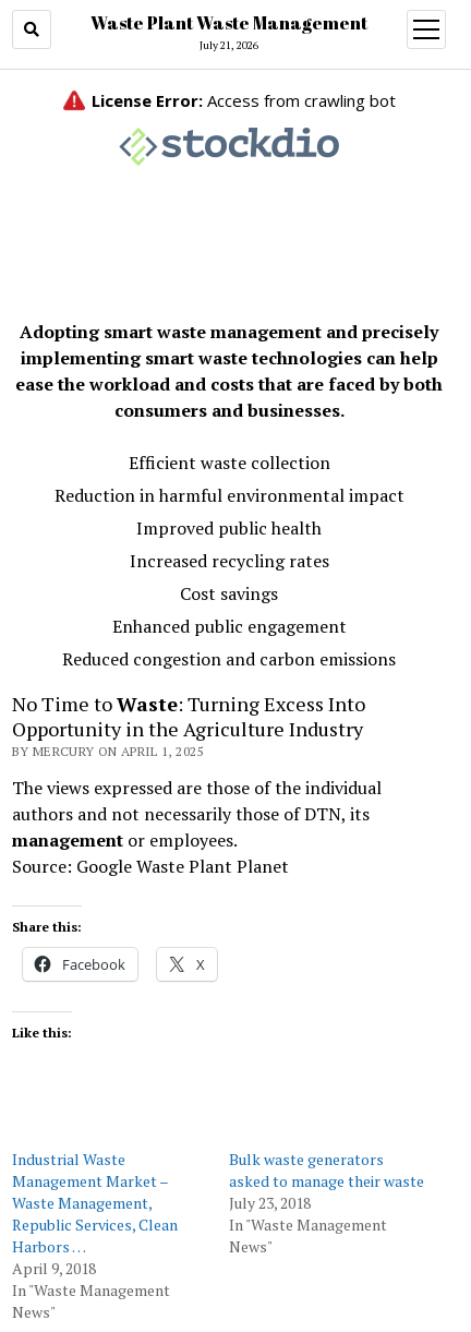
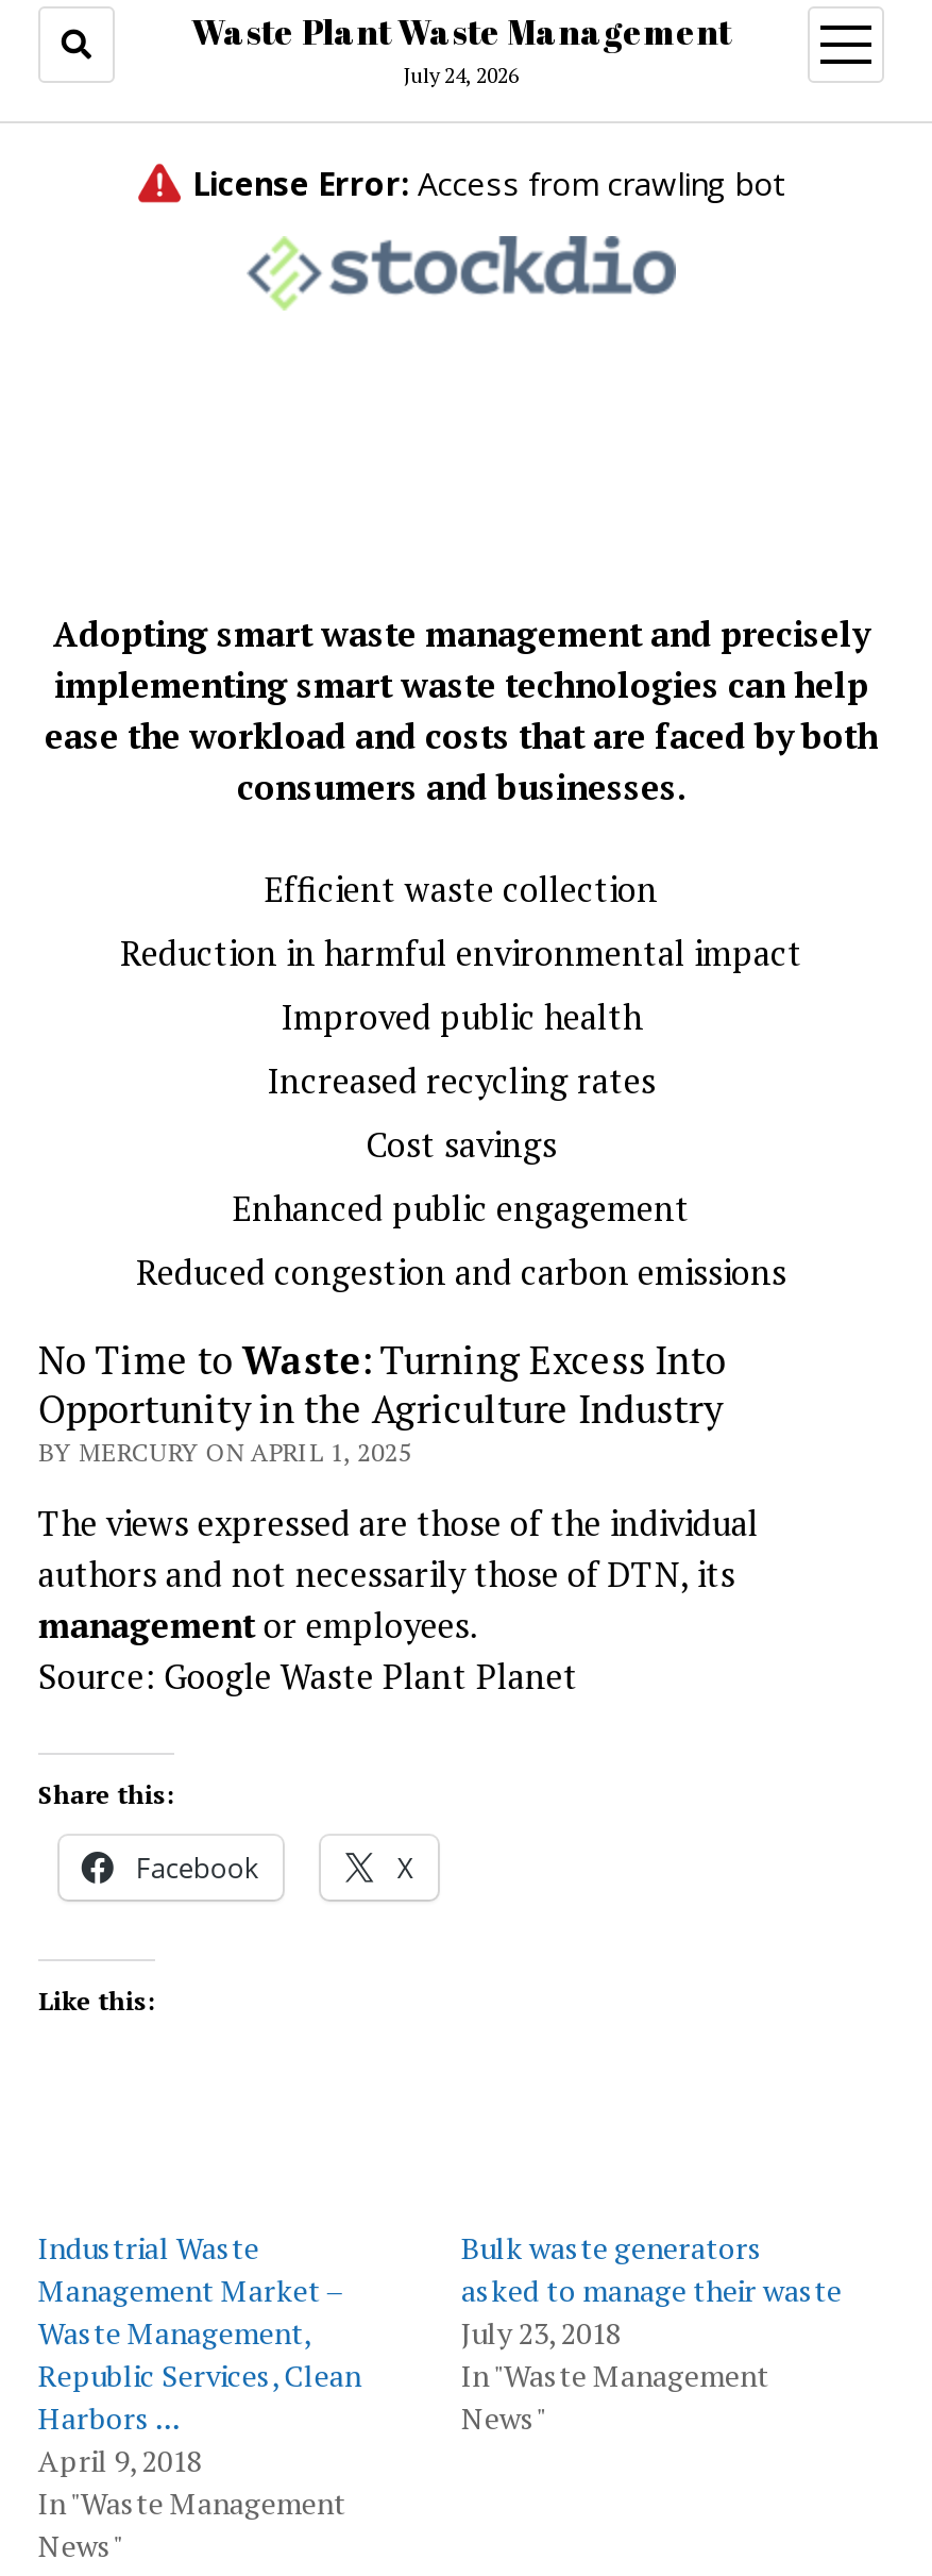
[200,38,258,52] July 21, 2026 -> [404,62,519,89] July 24, 2026

